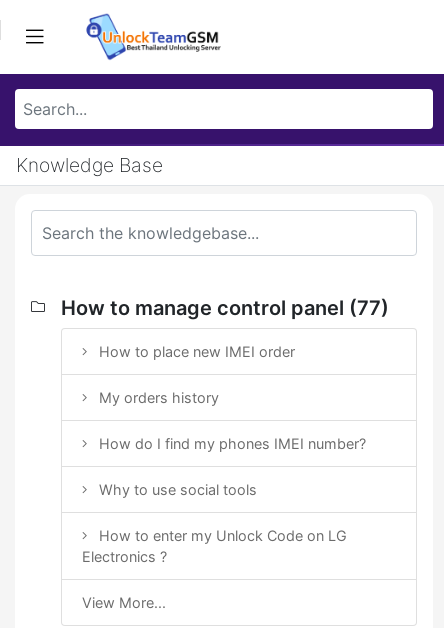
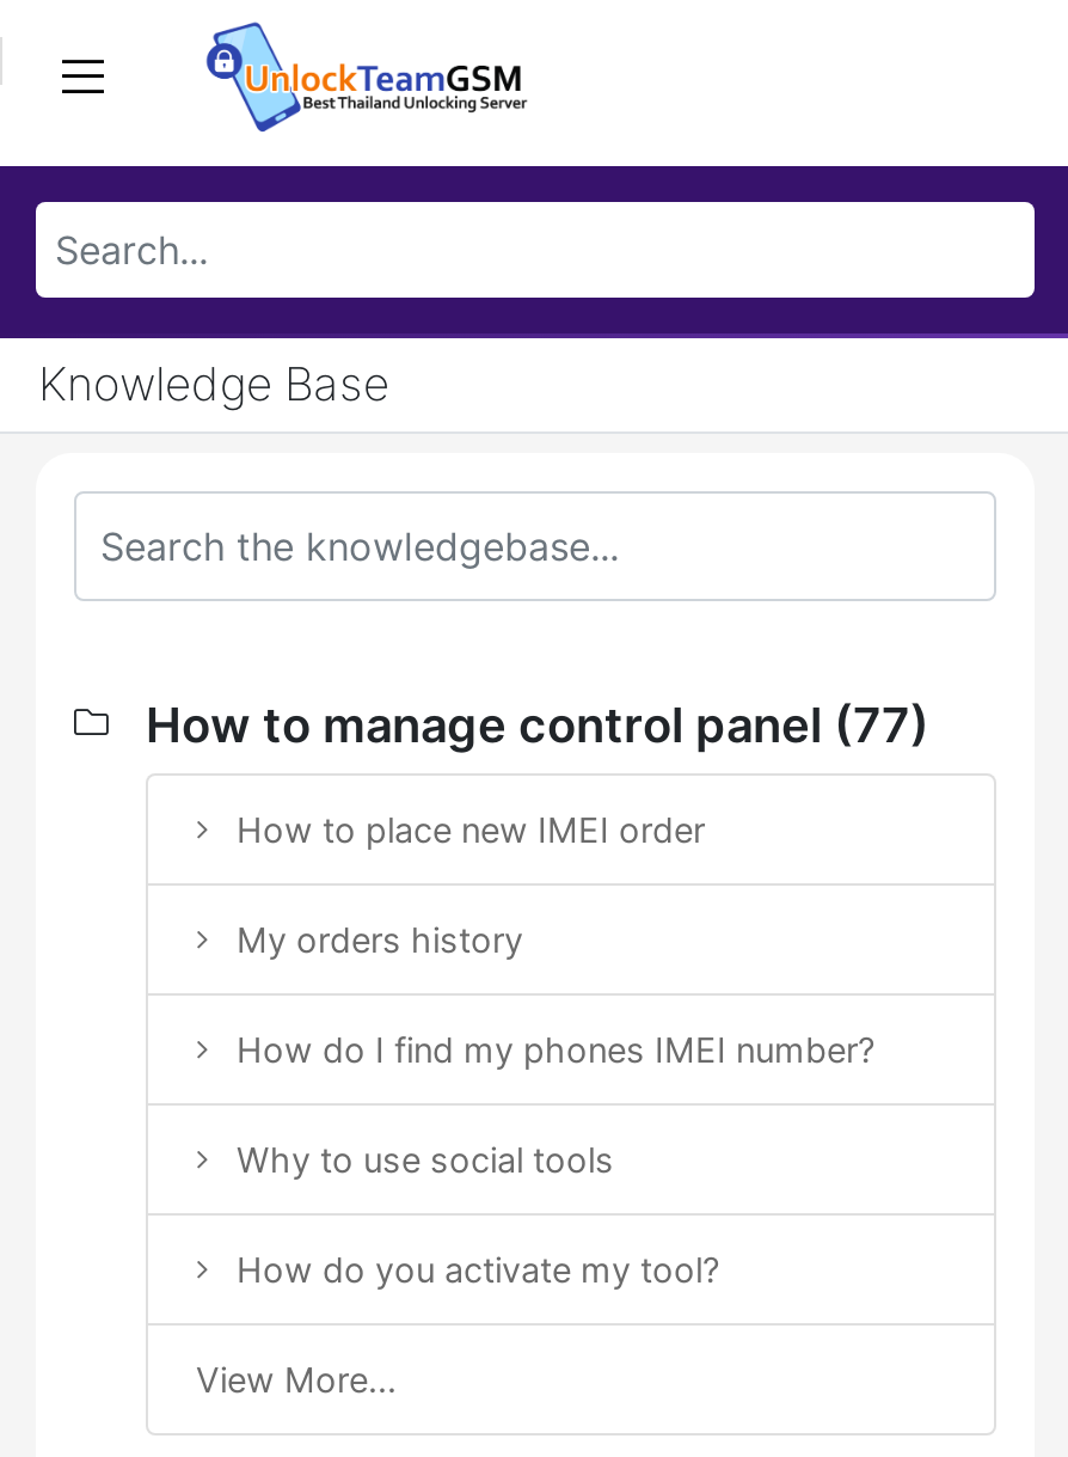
[82,527,347,565] How to enter my Unlock Code on LG | Electronics ? -> [208,1249,719,1290] How do you activate my tool?

